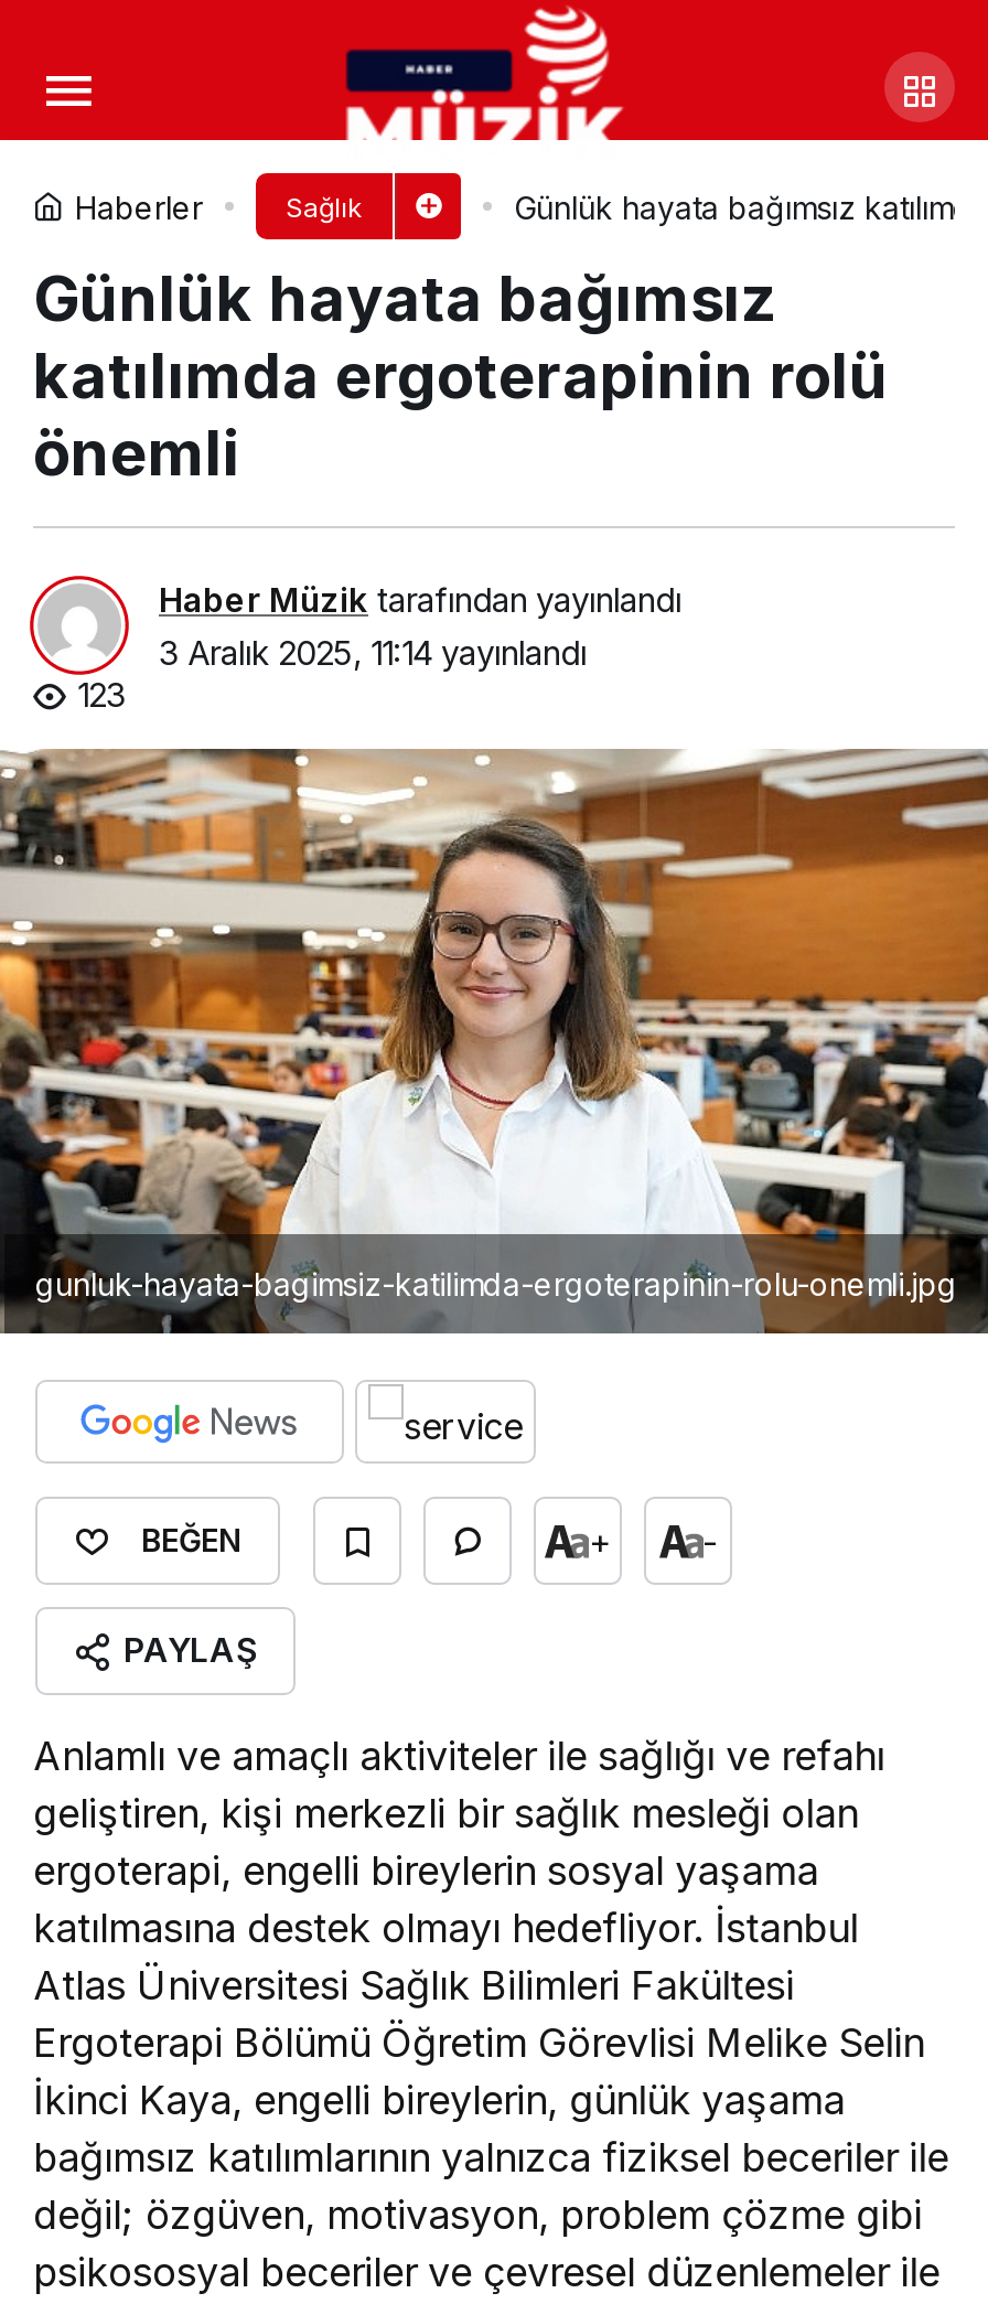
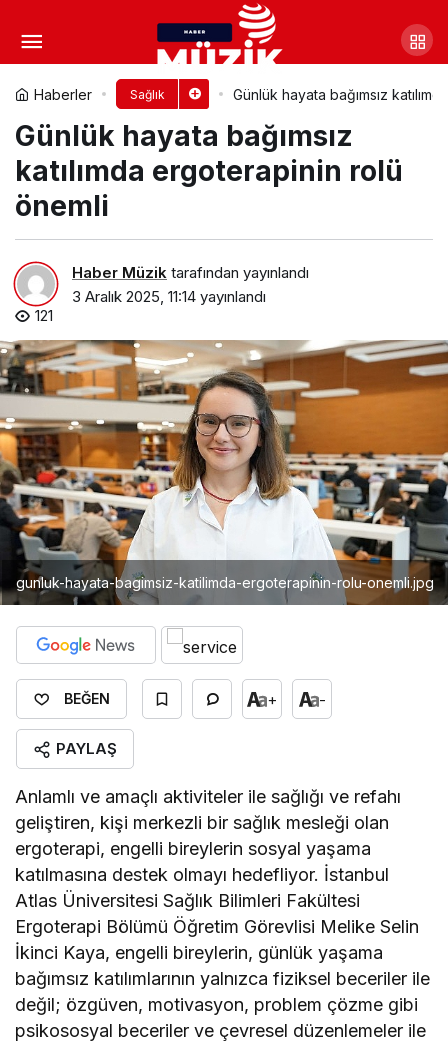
[77,673,126,715] 123 -> [35,305,53,324] 121

